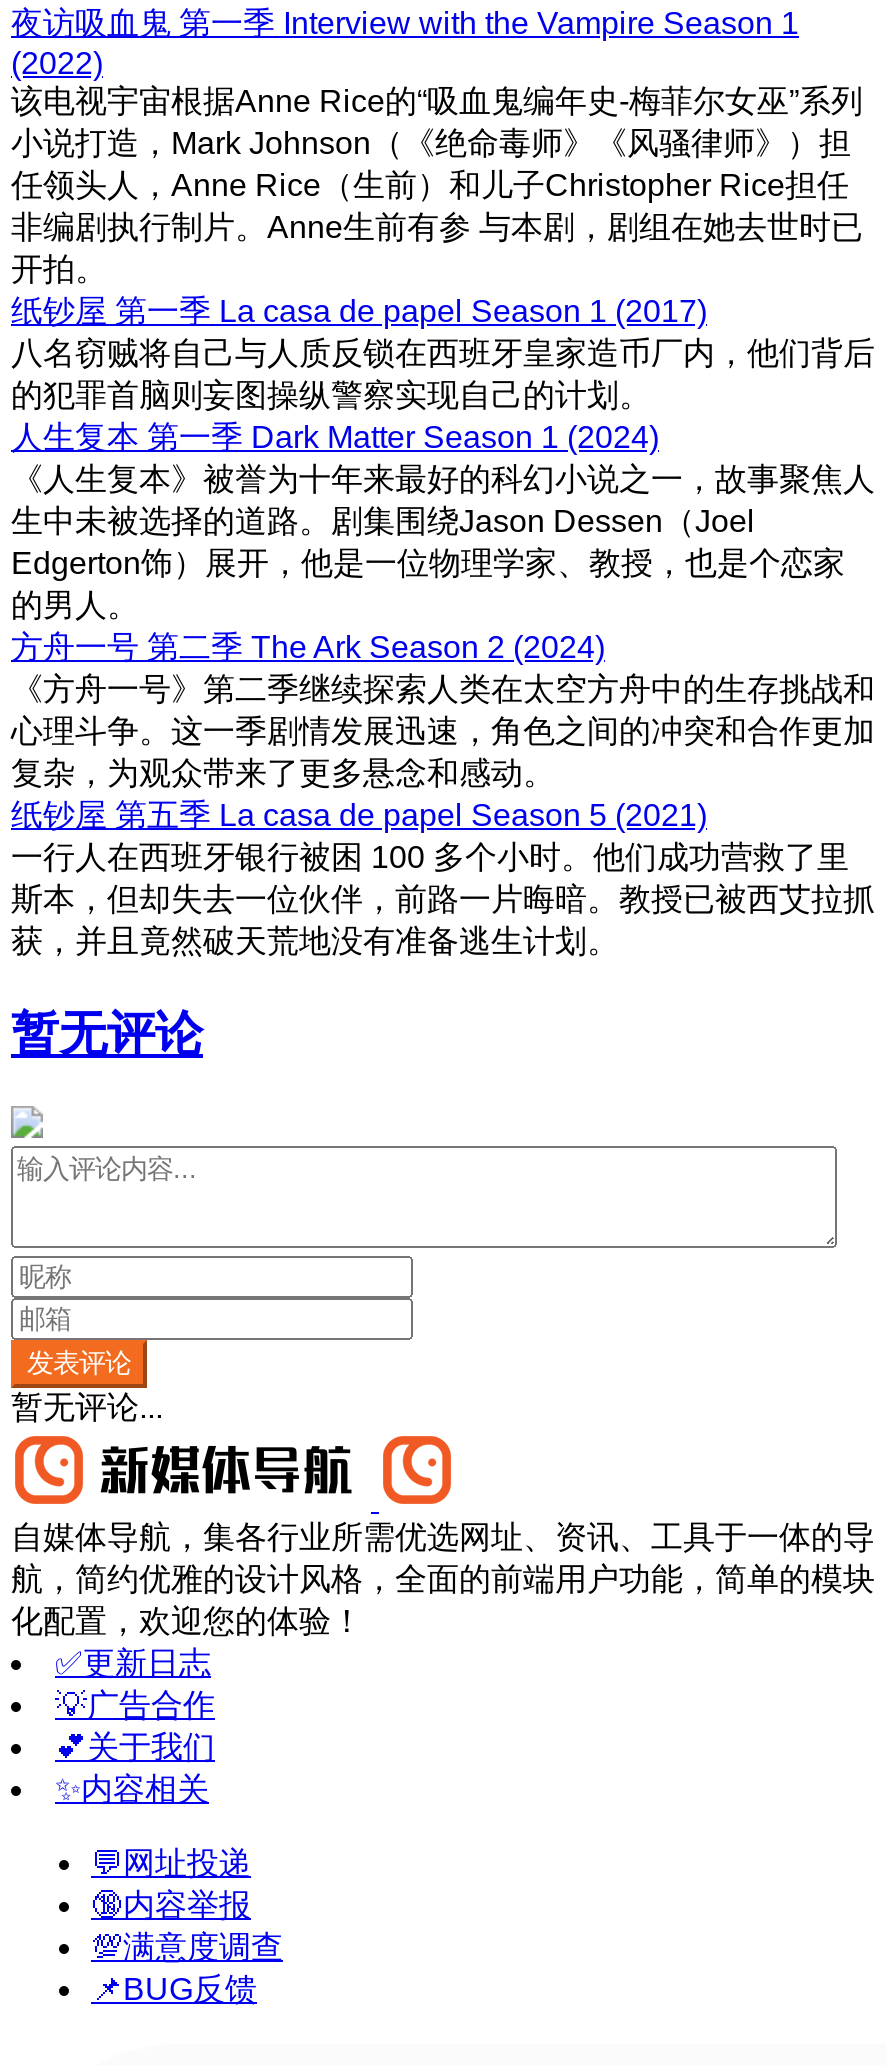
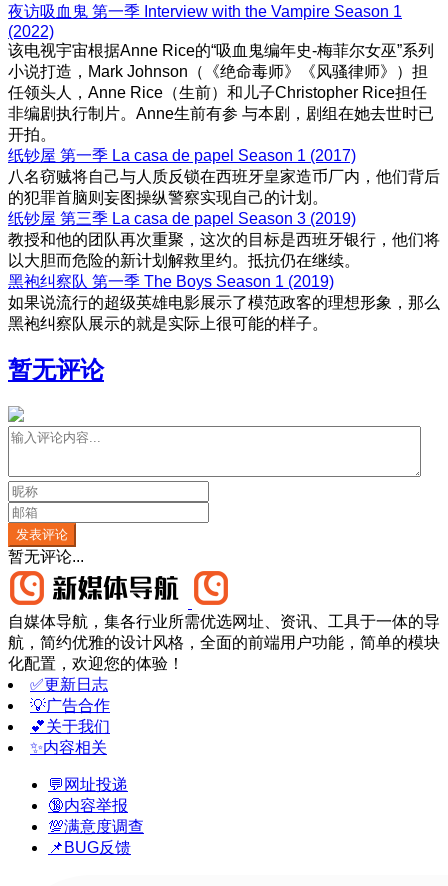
[11,419,875,957] 人生复本 第一季 Dark Matter Season 1 (2024) | 《人生复本》被誉为十年来最好的科幻小说之一，故事聚焦人 | 生中未被选择的道路。剧集围绕Jason Dessen（Joel | Edgerton饰）展开，他是一位物理学家、教授，也是个恋家 | 的男人。 | 方舟一号 第二季 The Ark Season 2 (2024) | 《方舟一号》第二季继续探索人类在太空方舟中的生存挑战和 | 心理斗争。这一季剧情发展迅速，角色之间的冲突和合作更加 | 复杂，为观众带来了更多悬念和感动。 | 纸钞屋 第五季 La casa de papel Season 5 (2021) | 一行人在西班牙银行被困 100 多个小时。他们成功营救了里 | 斯本，但却失去一位伙伴，前路一片晦暗。教授已被西艾拉抓 | 获，并且竟然破天荒地没有准备逃生计划。 -> [8,209,440,331] 纸钞屋 第三季 La casa de papel Season 3 (2019) | 教授和他的团队再次重聚，这次的目标是西班牙银行，他们将 | 以大胆而危险的新计划解救里约。抵抗仍在继续。 | 黑袍纠察队 第一季 The Boys Season 1 (2019) | 如果说流行的超级英雄电影展示了模范政客的理想形象，那么 | 黑袍纠察队展示的就是实际上很可能的样子。

